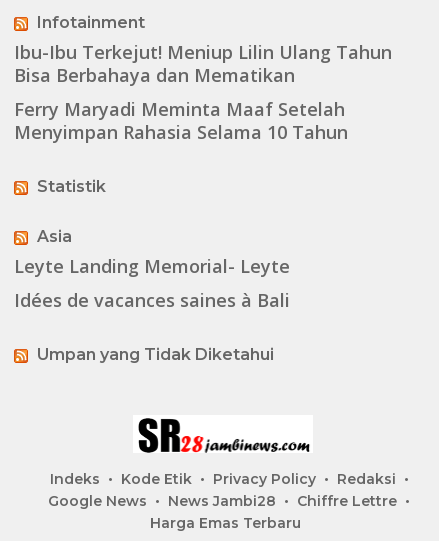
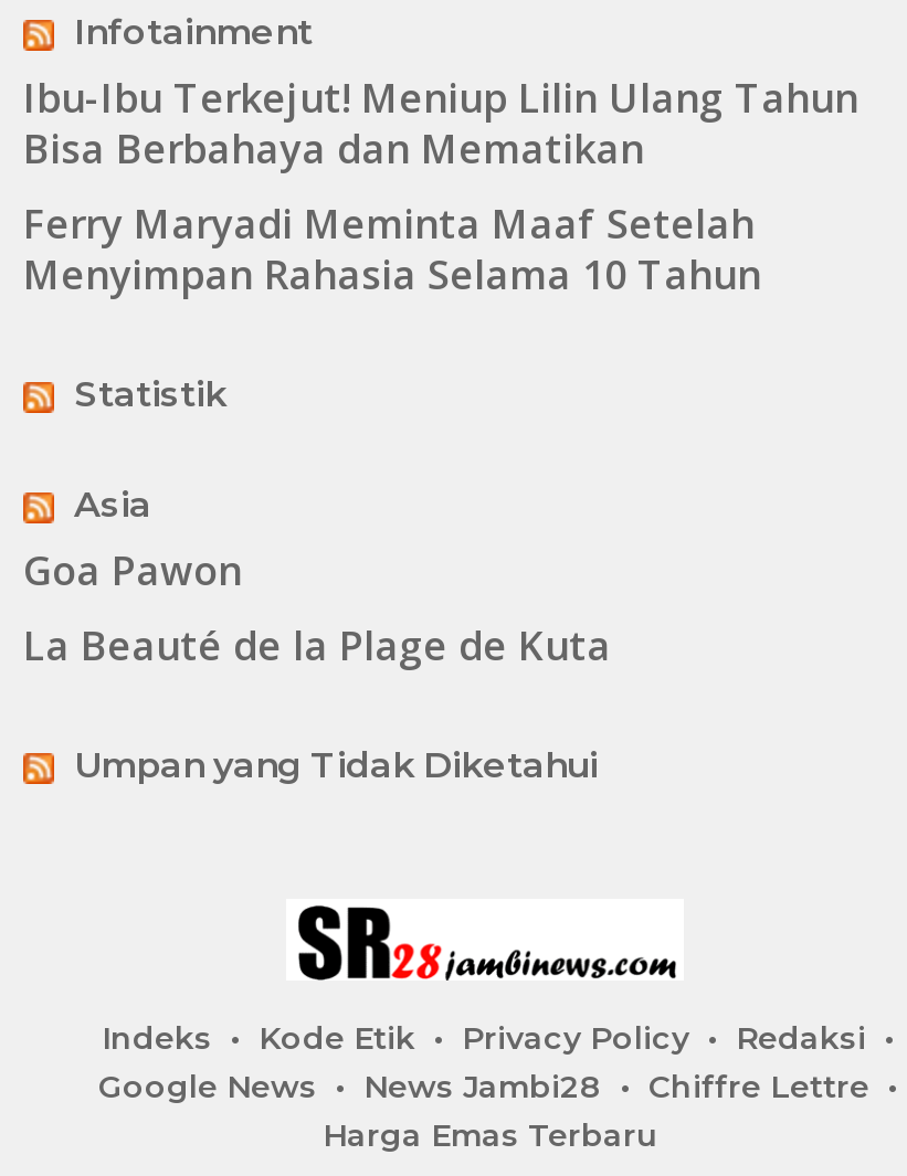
[14,254,290,312] Leyte Landing Memorial- Leyte | Idées de vacances saines à Bali -> [23,543,611,671] Goa Pawon | La Beauté de la Plage de Kuta

